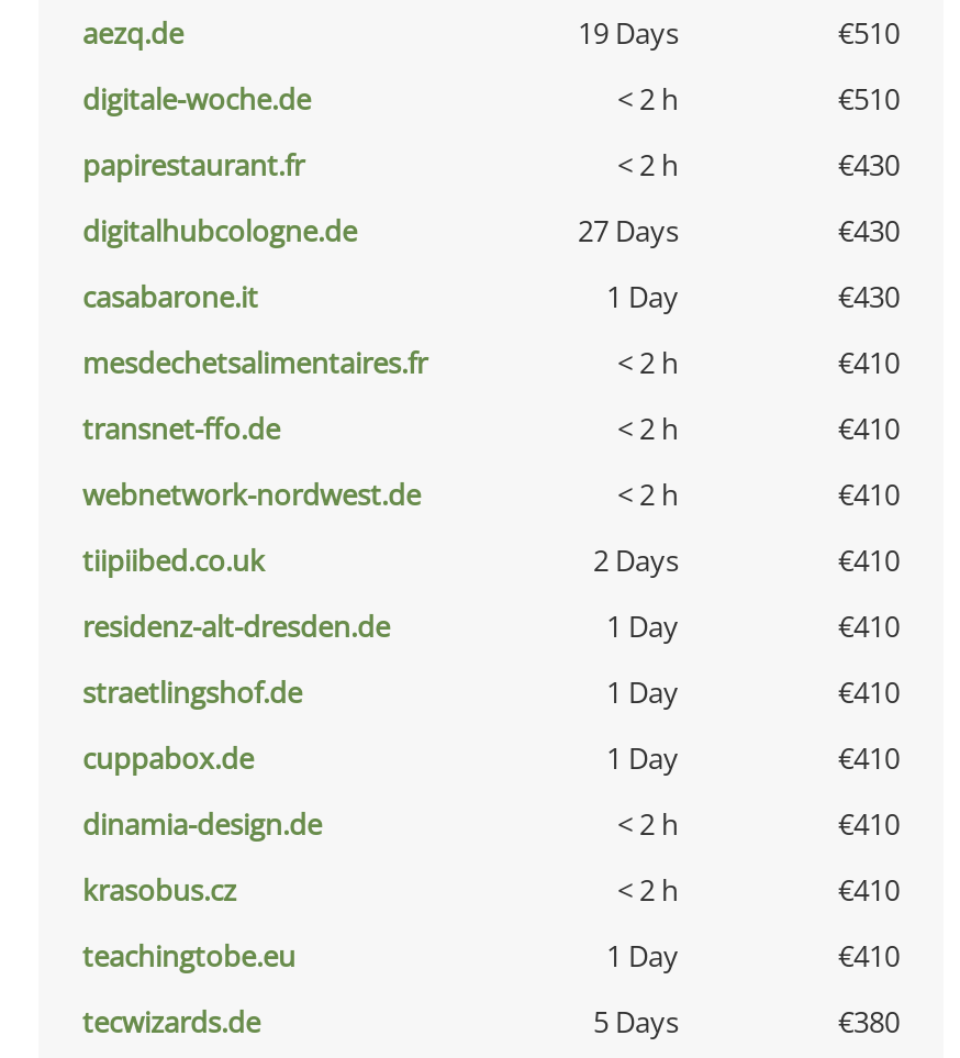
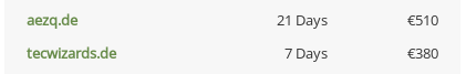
[578,13,679,53] 19 Days -> [276,10,327,30] 21 Days
[82,79,900,976] digitale-woche.de | < 2 h | €510 | papirestaurant.fr | < 2 h | €430 | digitalhubcologne.de | 27 Days | €430 | casabarone.it | 1 Day | €430 | mesdechetsalimentaires.fr | < 2 h | €410 | transnet-ffo.de | < 2 h | €410 | webnetwork-nordwest.de | < 2 h | €410 | tiipiibed.co.uk | 2 Days | €410 | residenz-alt-dresden.de | 1 Day | €410 | straetlingshof.de | 1 Day | €410 | cuppabox.de | 1 Day | €410 | dinamia-design.de | < 2 h | €410 | krasobus.cz | < 2 h | €410 | teachingtobe.eu | 1 Day | €410 -> none
[593,1002,679,1042] 5 Days -> [284,43,327,63] 7 Days

